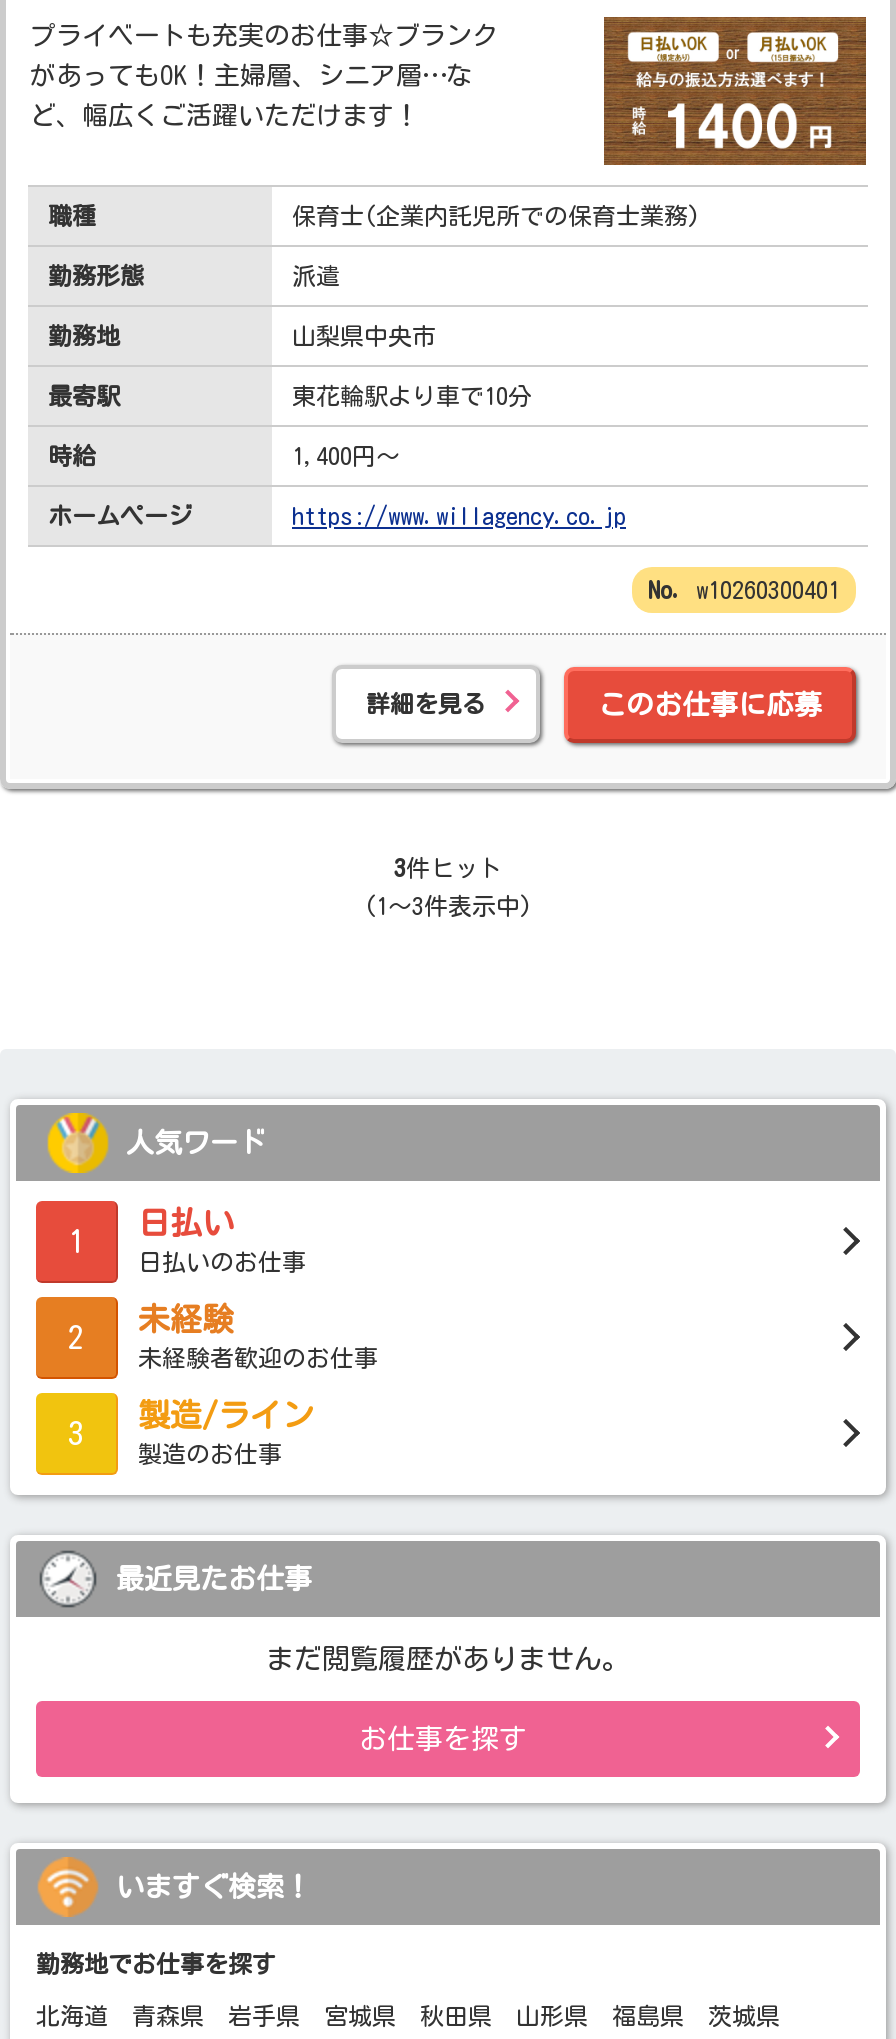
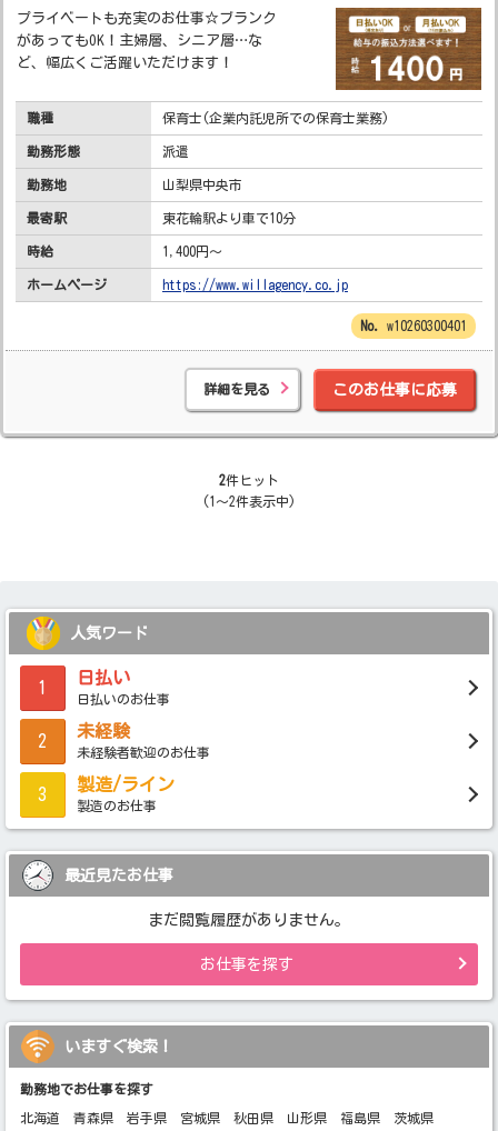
[394,855,502,879] 3件ヒット -> [219,474,279,487] 2件ヒット
[364,893,532,917] (1～3件表示中) -> [202,495,296,508] (1～2件表示中)

